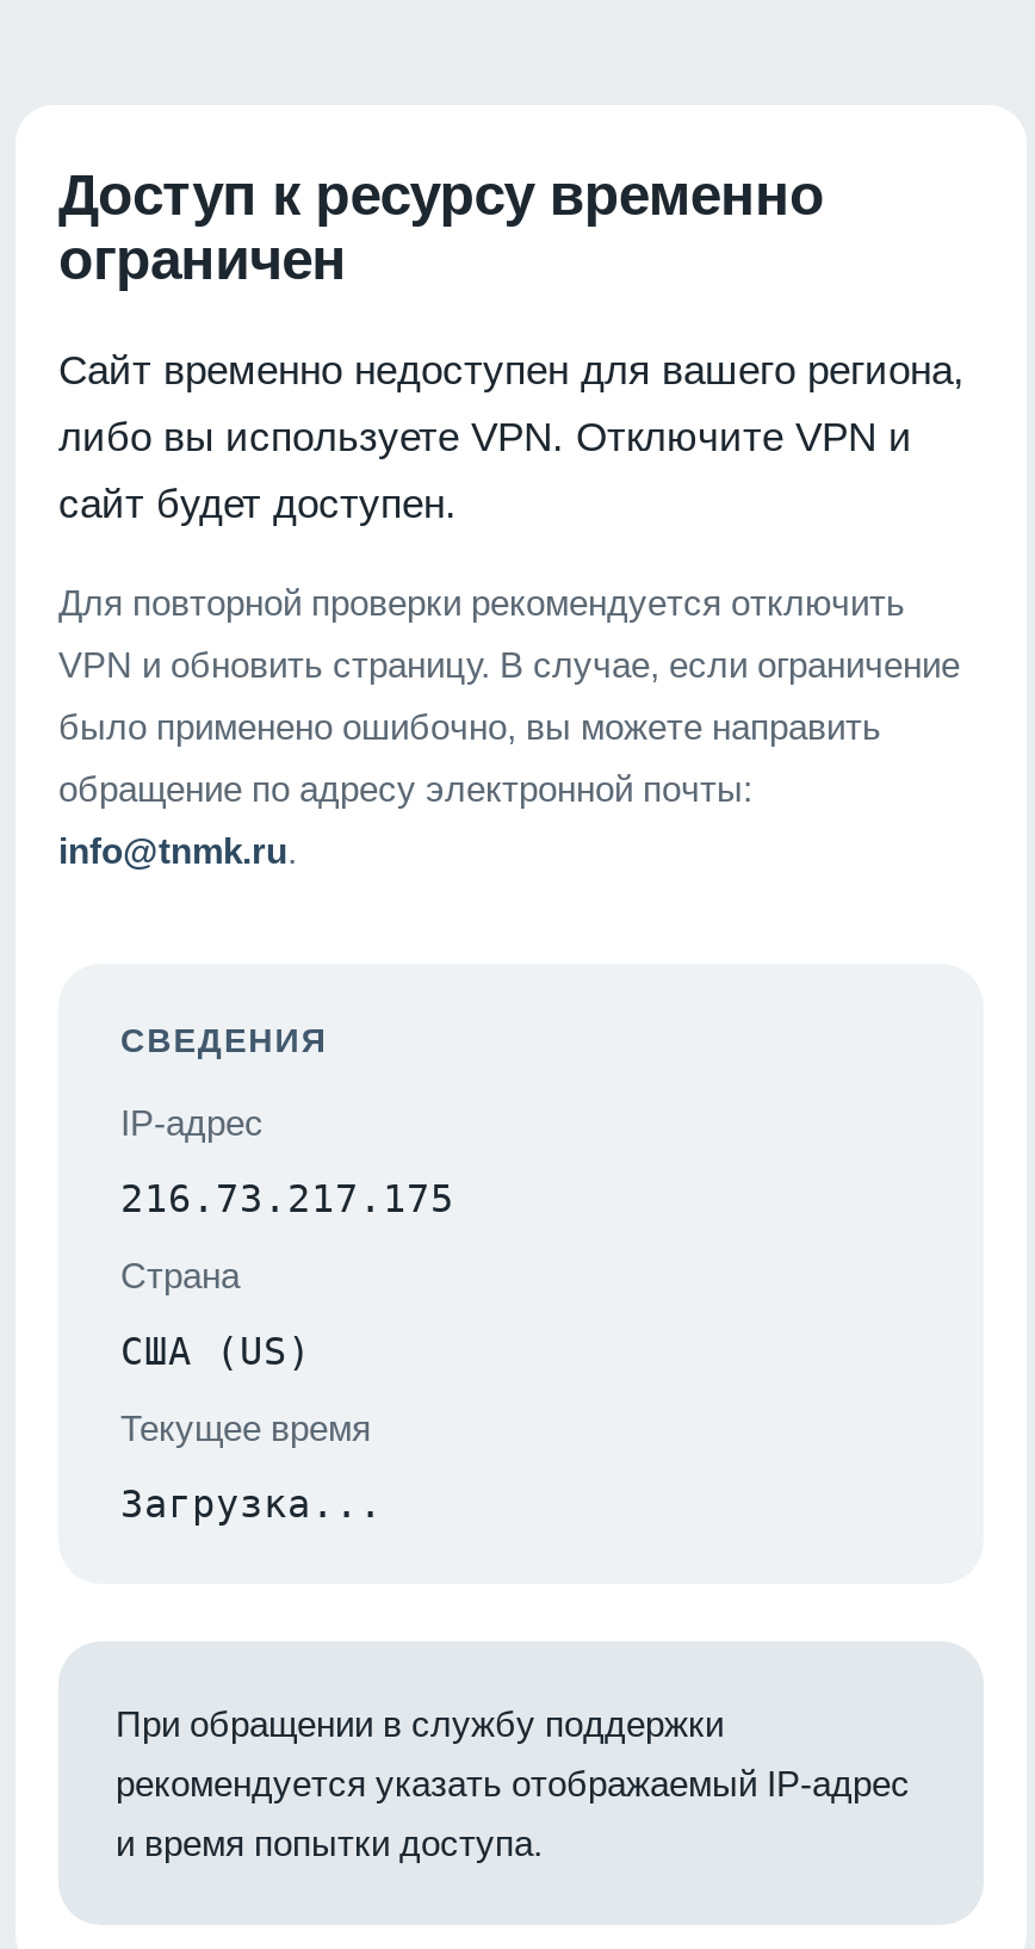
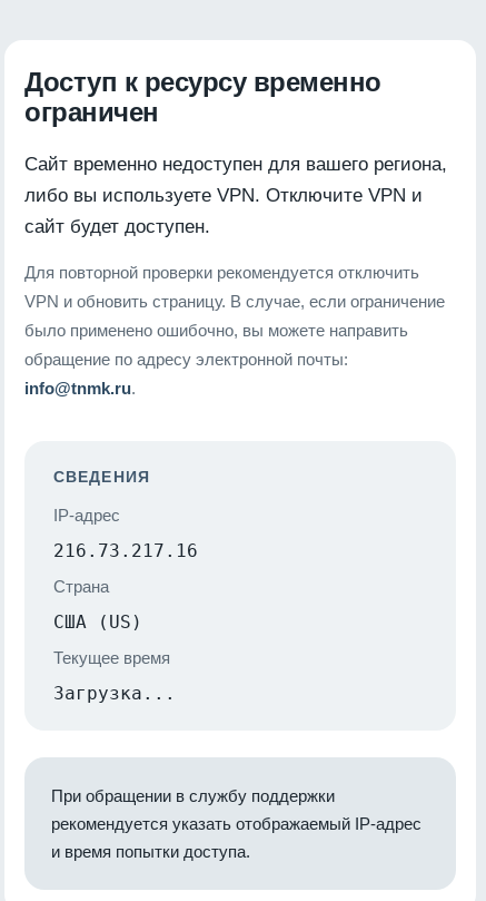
[120,1175,454,1220] 216.73.217.175 -> [53,540,198,561] 216.73.217.16

